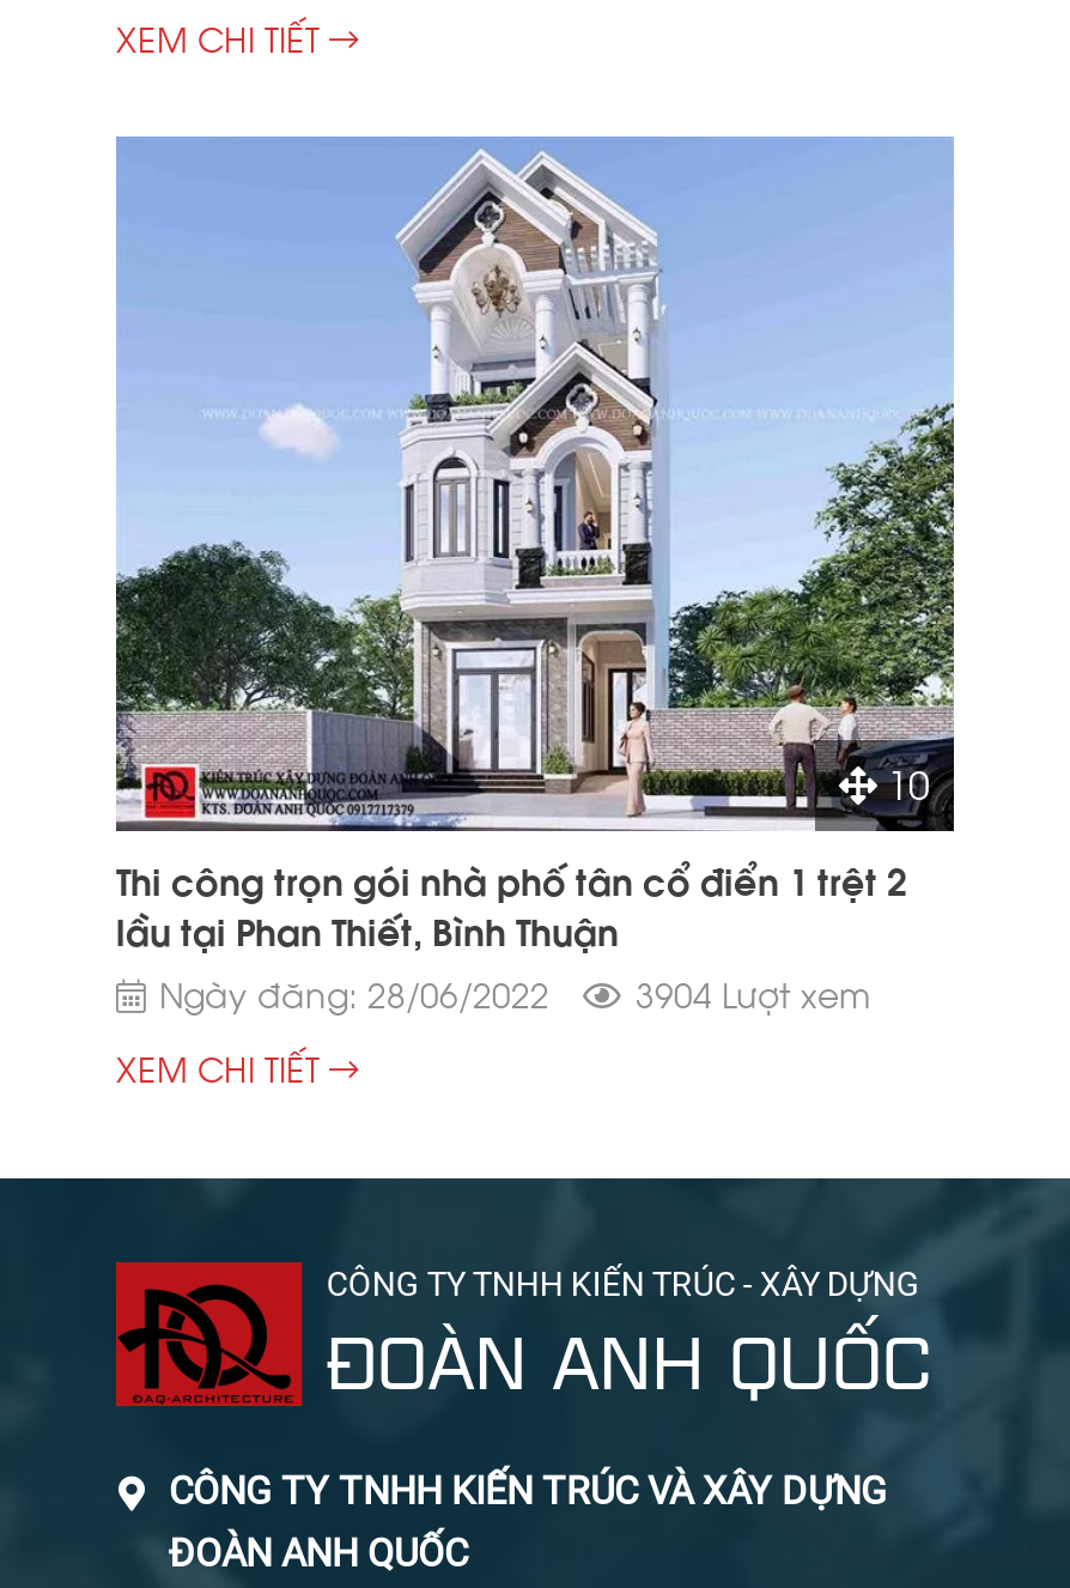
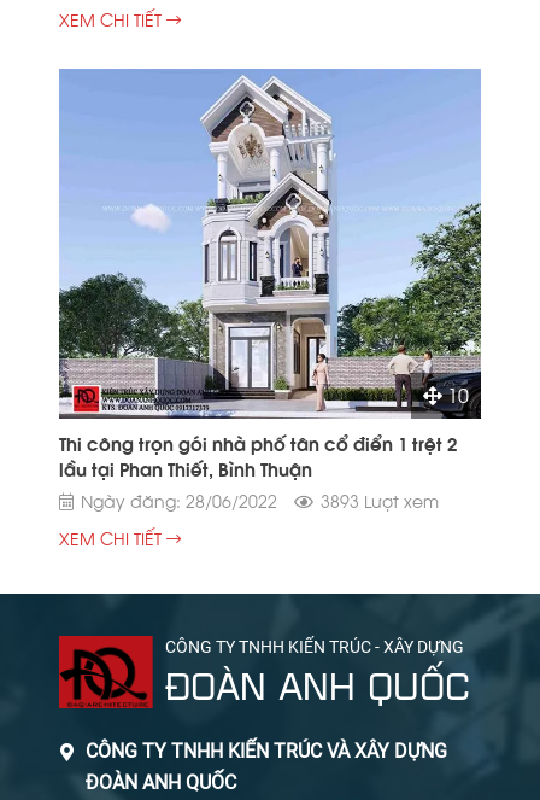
[159,968,870,1019] Ngày đăng: 28/06/2022 3904 Lượt xem -> [81,488,439,513] Ngày đăng: 28/06/2022 3893 Lượt xem

